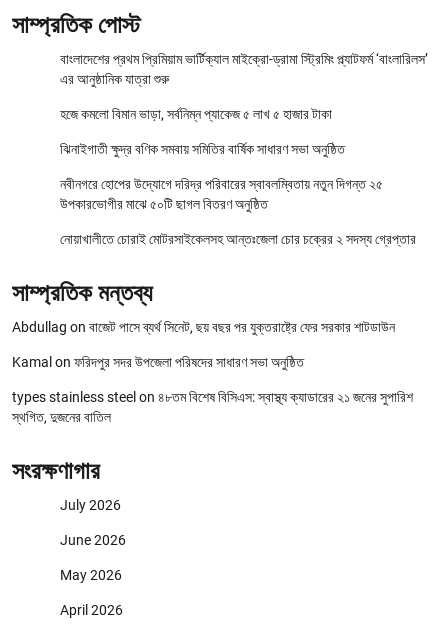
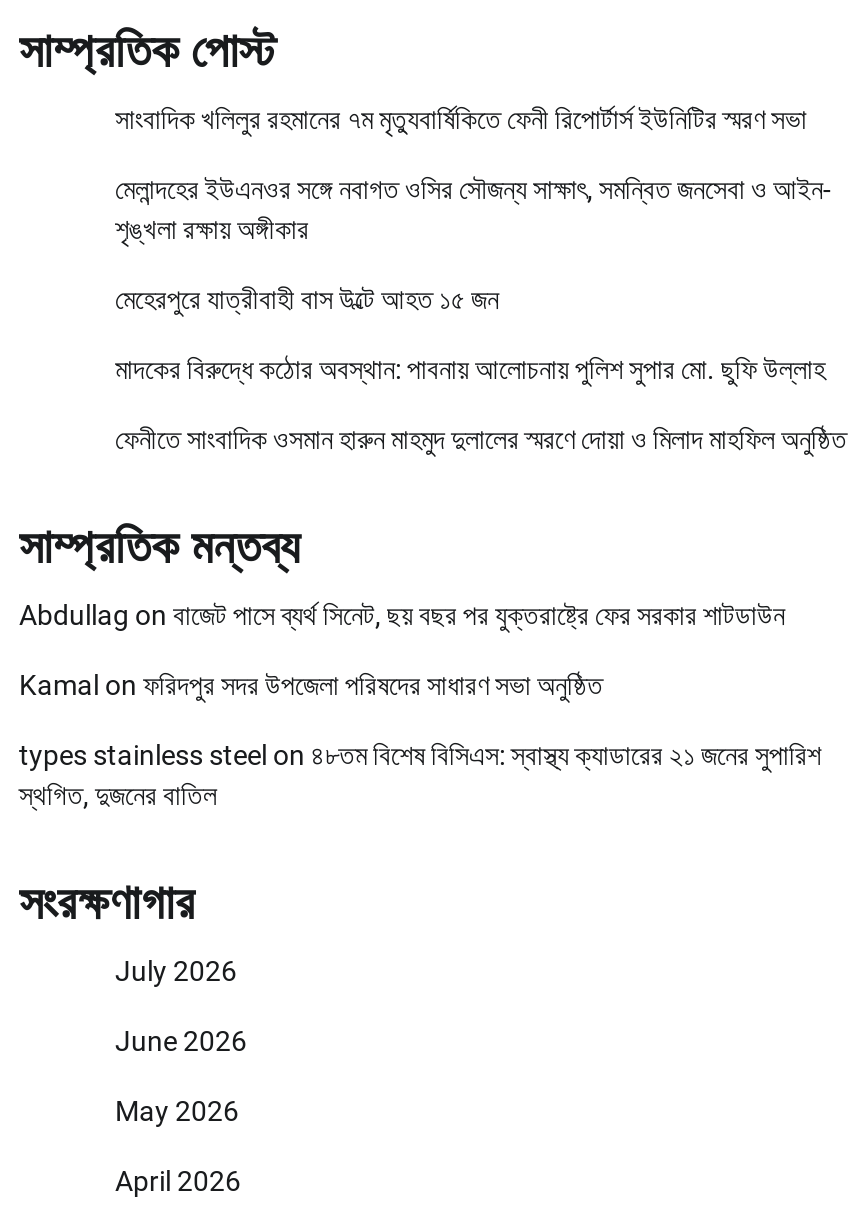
[60,51,428,87] বাংলাদেশের প্রথম প্রিমিয়াম ভার্টিক্যাল মাইক্রো-ড্রামা স্ট্রিমিং প্ল্যাটফর্ম ‘বাংলারিলস’ | এর আনুষ্ঠানিক যাত্রা শুরু -> [115,104,807,136] সাংবাদিক খলিলুর রহমানের ৭ম মৃত্যুবার্ষিকিতে ফেনী রিপোর্টার্স ইউনিটির স্মরণ সভা
[60,106,332,122] হজে কমলো বিমান ভাড়া, সর্বনিম্ন প্যাকেজ ৫ লাখ ৫ হাজার টাকা -> [115,174,831,246] মেলান্দহের ইউএনওর সঙ্গে নবাগত ওসির সৌজন্য সাক্ষাৎ, সমন্বিত জনসেবা ও আইন- | শৃঙ্খলা রক্ষায় অঙ্গীকার
[60,141,345,157] ঝিনাইগাতী ক্ষুদ্র বণিক সমবায় সমিতির বার্ষিক সাধারণ সভা অনুষ্ঠিত -> [115,284,499,316] মেহেরপুরে যাত্রীবাহী বাস উল্টে আহত ১৫ জন
[60,176,383,212] নবীনগরে হোপের উদ্যোগে দরিদ্র পরিবারের স্বাবলম্বিতায় নতুন দিগন্ত ২৫ | উপকারভোগীর মাঝে ৫০টি ছাগল বিতরণ অনুষ্ঠিত -> [115,354,825,386] মাদকের বিরুদ্ধে কঠোর অবস্থান: পাবনায় আলোচনায় পুলিশ সুপার মো. ছুফি উল্লাহ
[60,231,416,247] নোয়াখালীতে চোরাই মোটরসাইকেলসহ আন্তঃজেলা চোর চক্রের ২ সদস্য গ্রেপ্তার -> [115,424,847,456] ফেনীতে সাংবাদিক ওসমান হারুন মাহমুদ দুলালের স্মরণে দোয়া ও মিলাদ মাহফিল অনুষ্ঠিত

